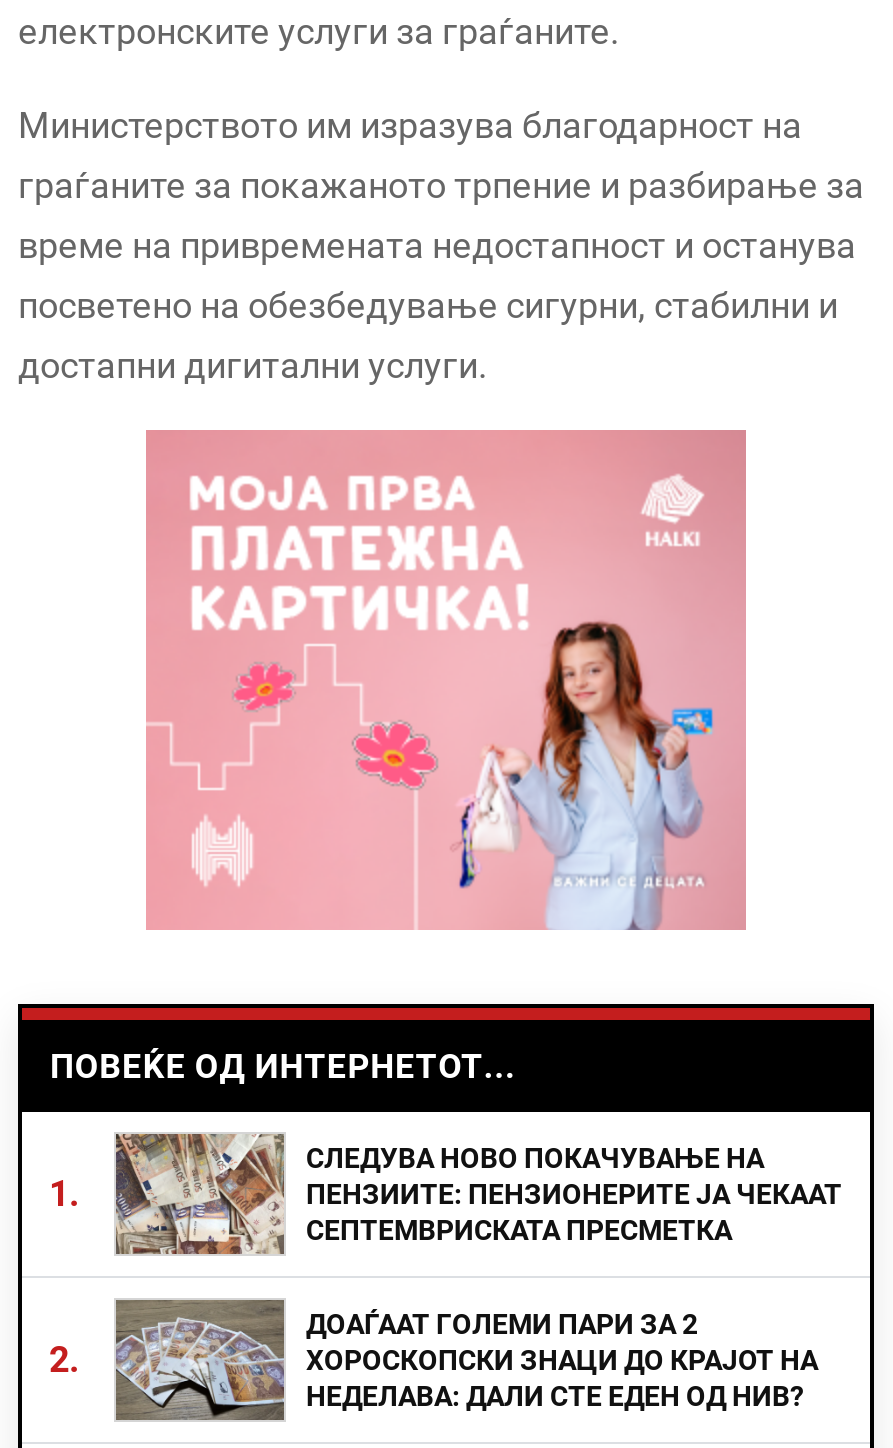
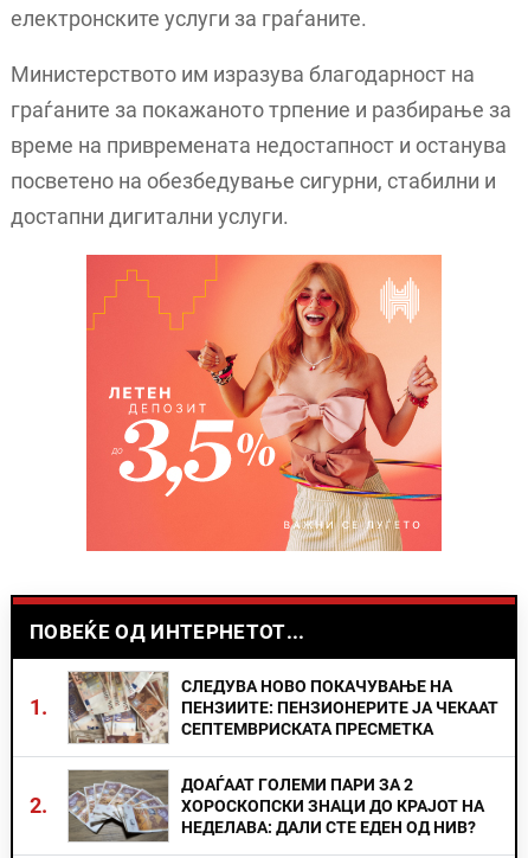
[148,430,746,930] [image] -> [86,255,442,551] [image]

